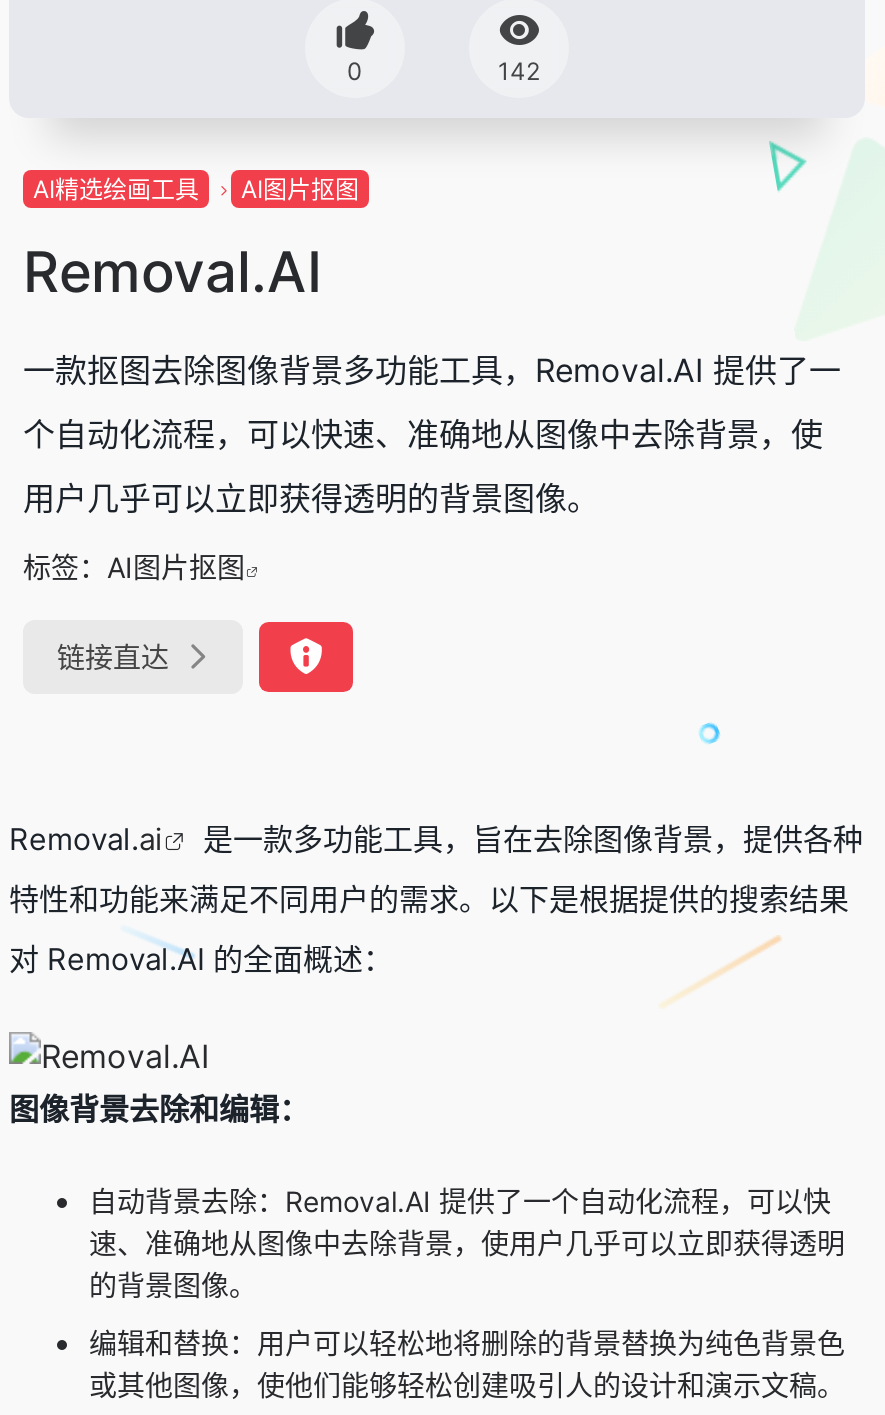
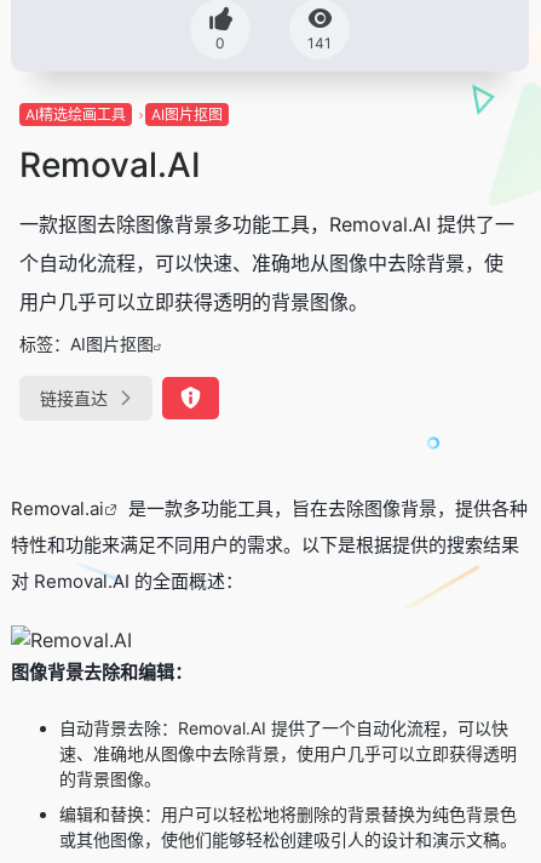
[498,57,540,87] 142 -> [307,34,332,52] 141

